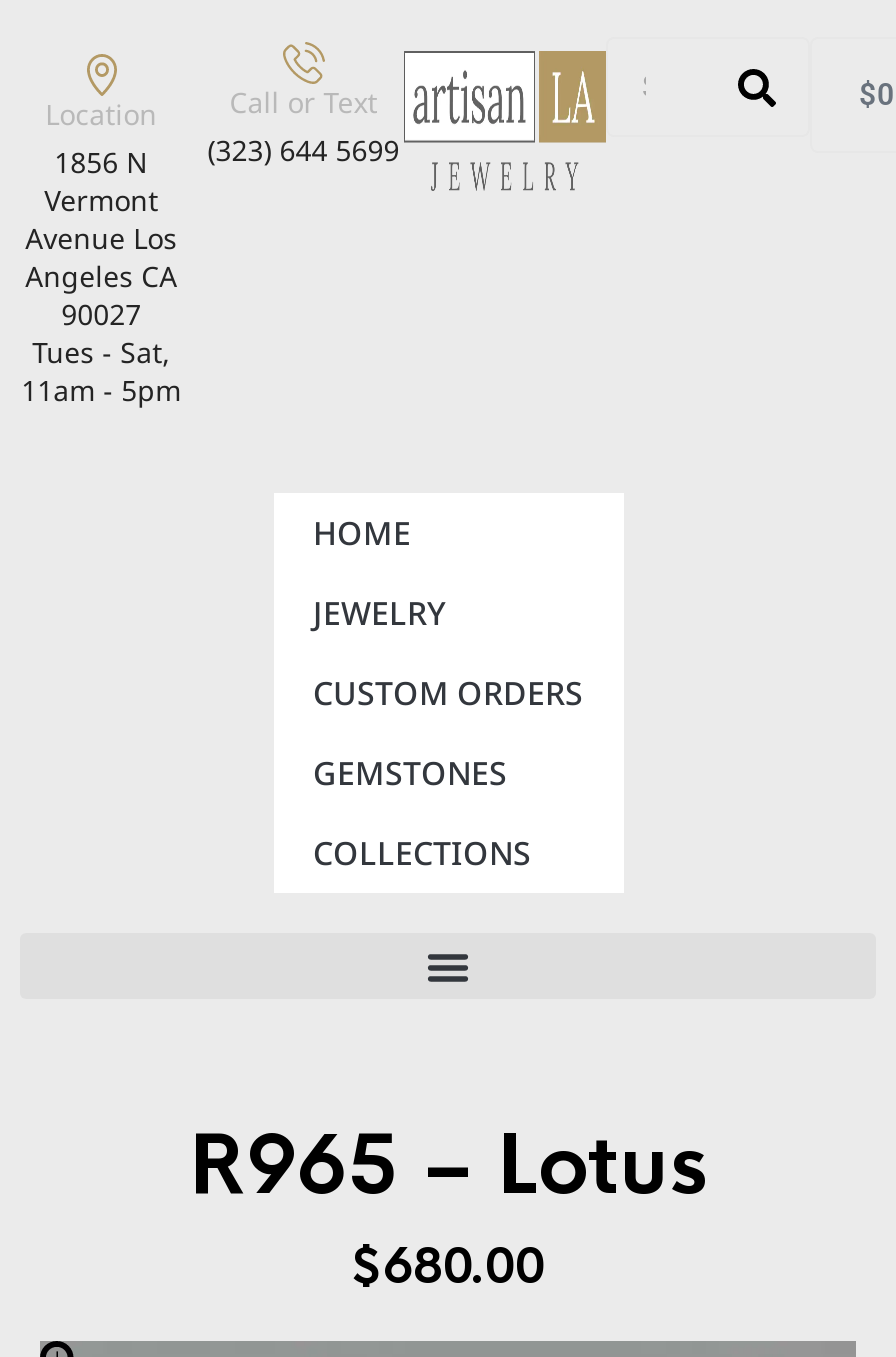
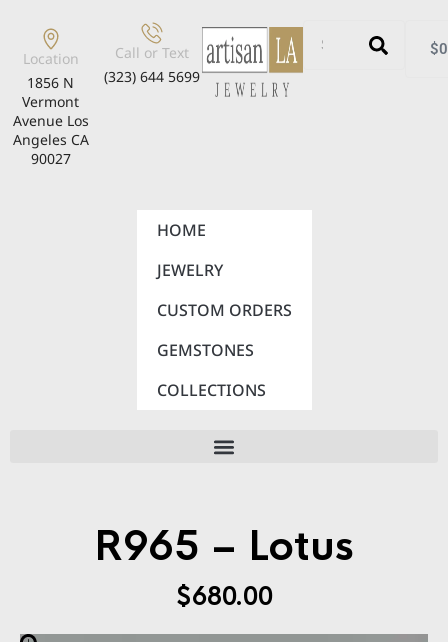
[21,333,181,409] Tues - Sat, | 11am - 5pm -> none

